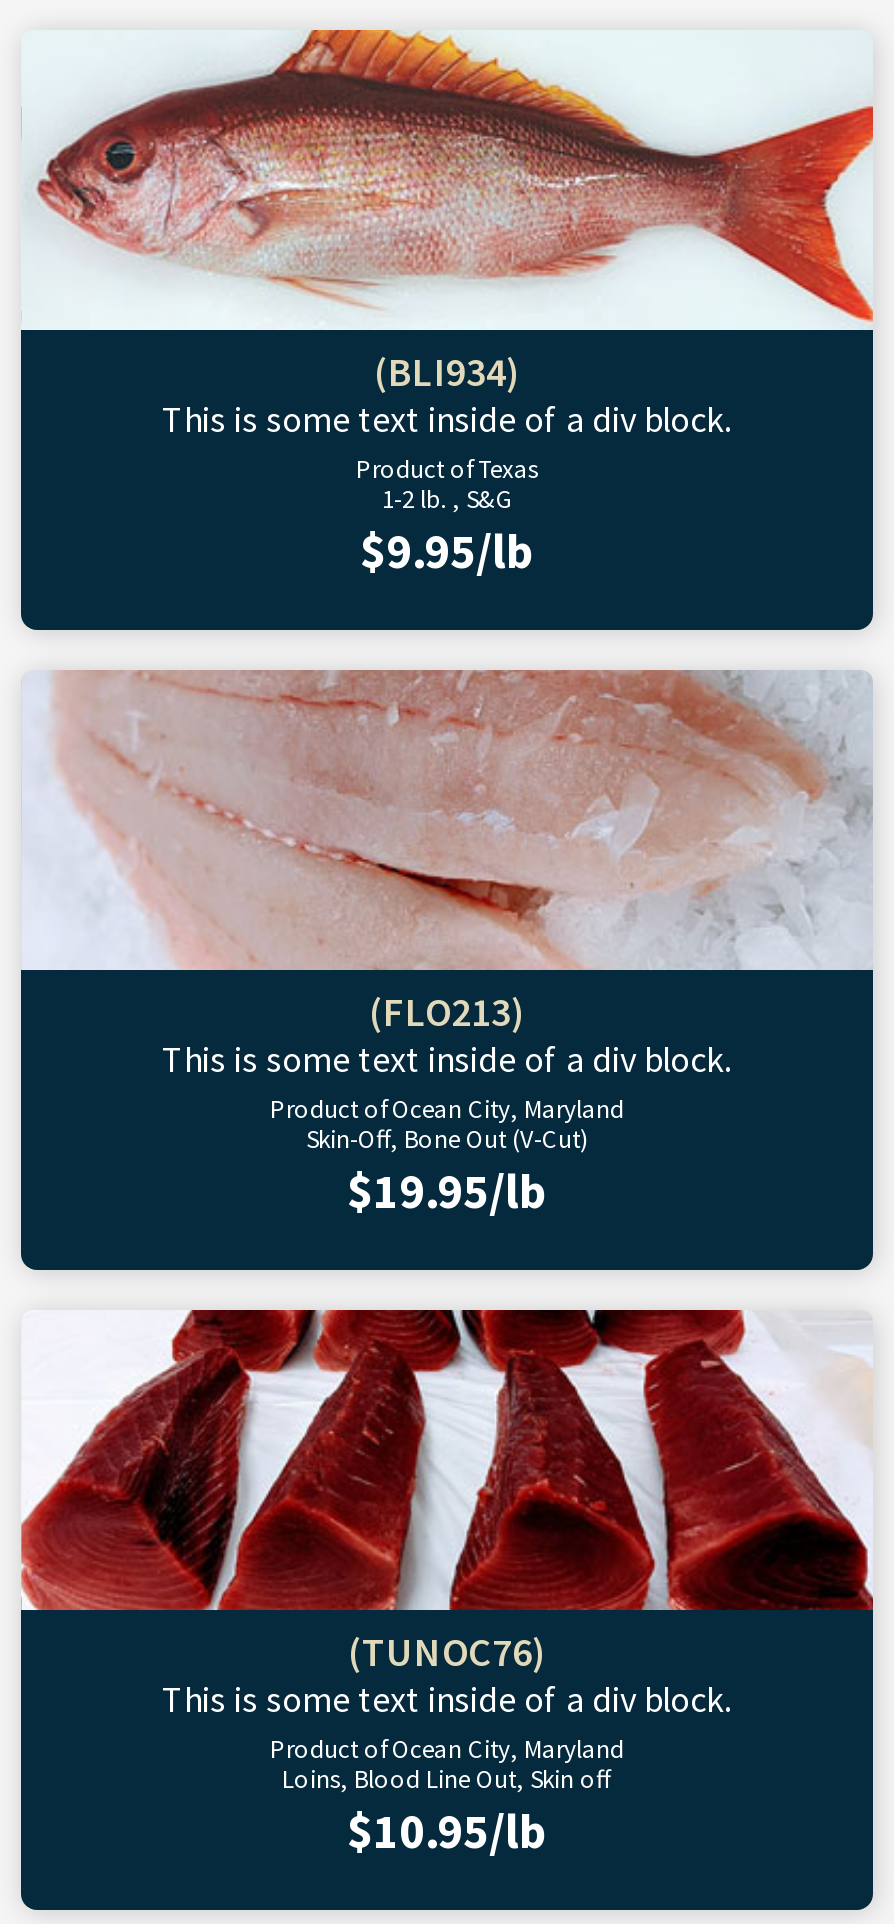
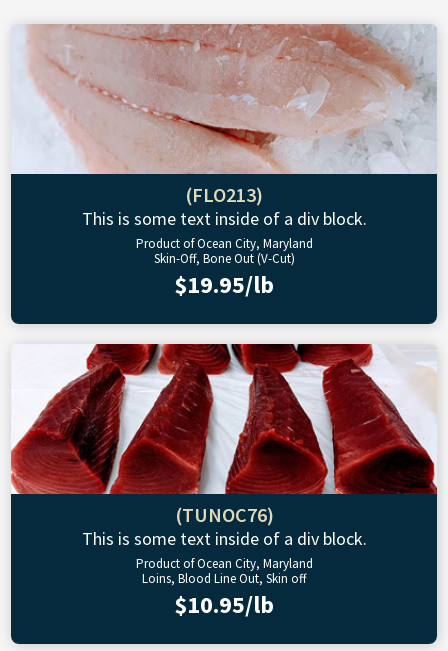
[35,30,875,582] [image] | (BLI934) | This is some text inside of a div block. | Product of Texas | 1-2 lb. , S&G | $9.95/lb -> none

